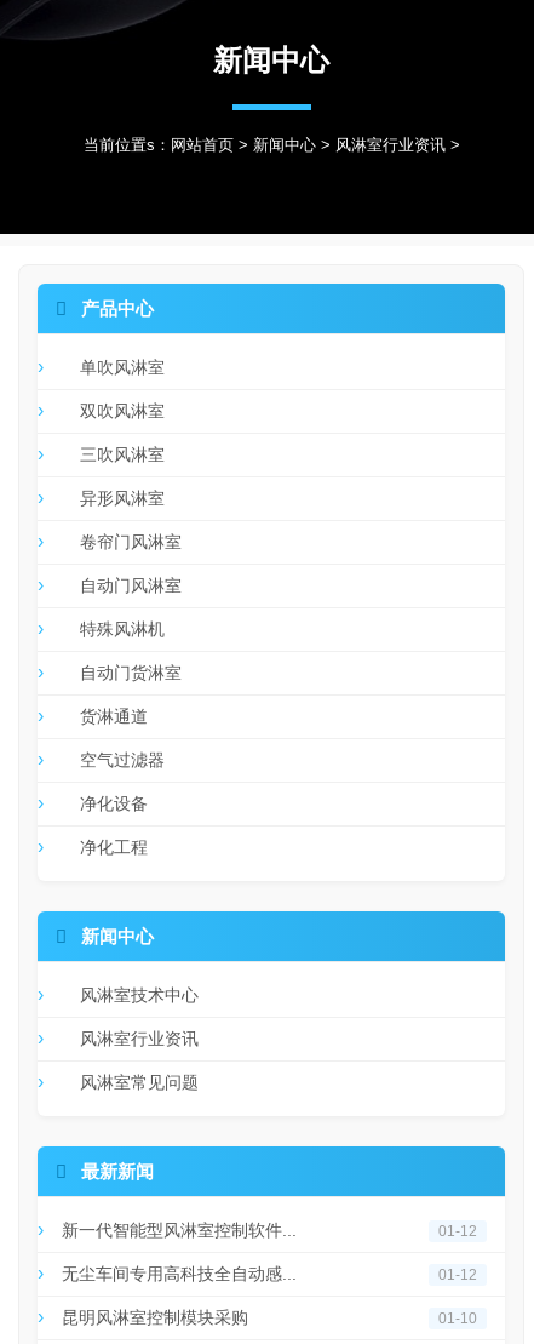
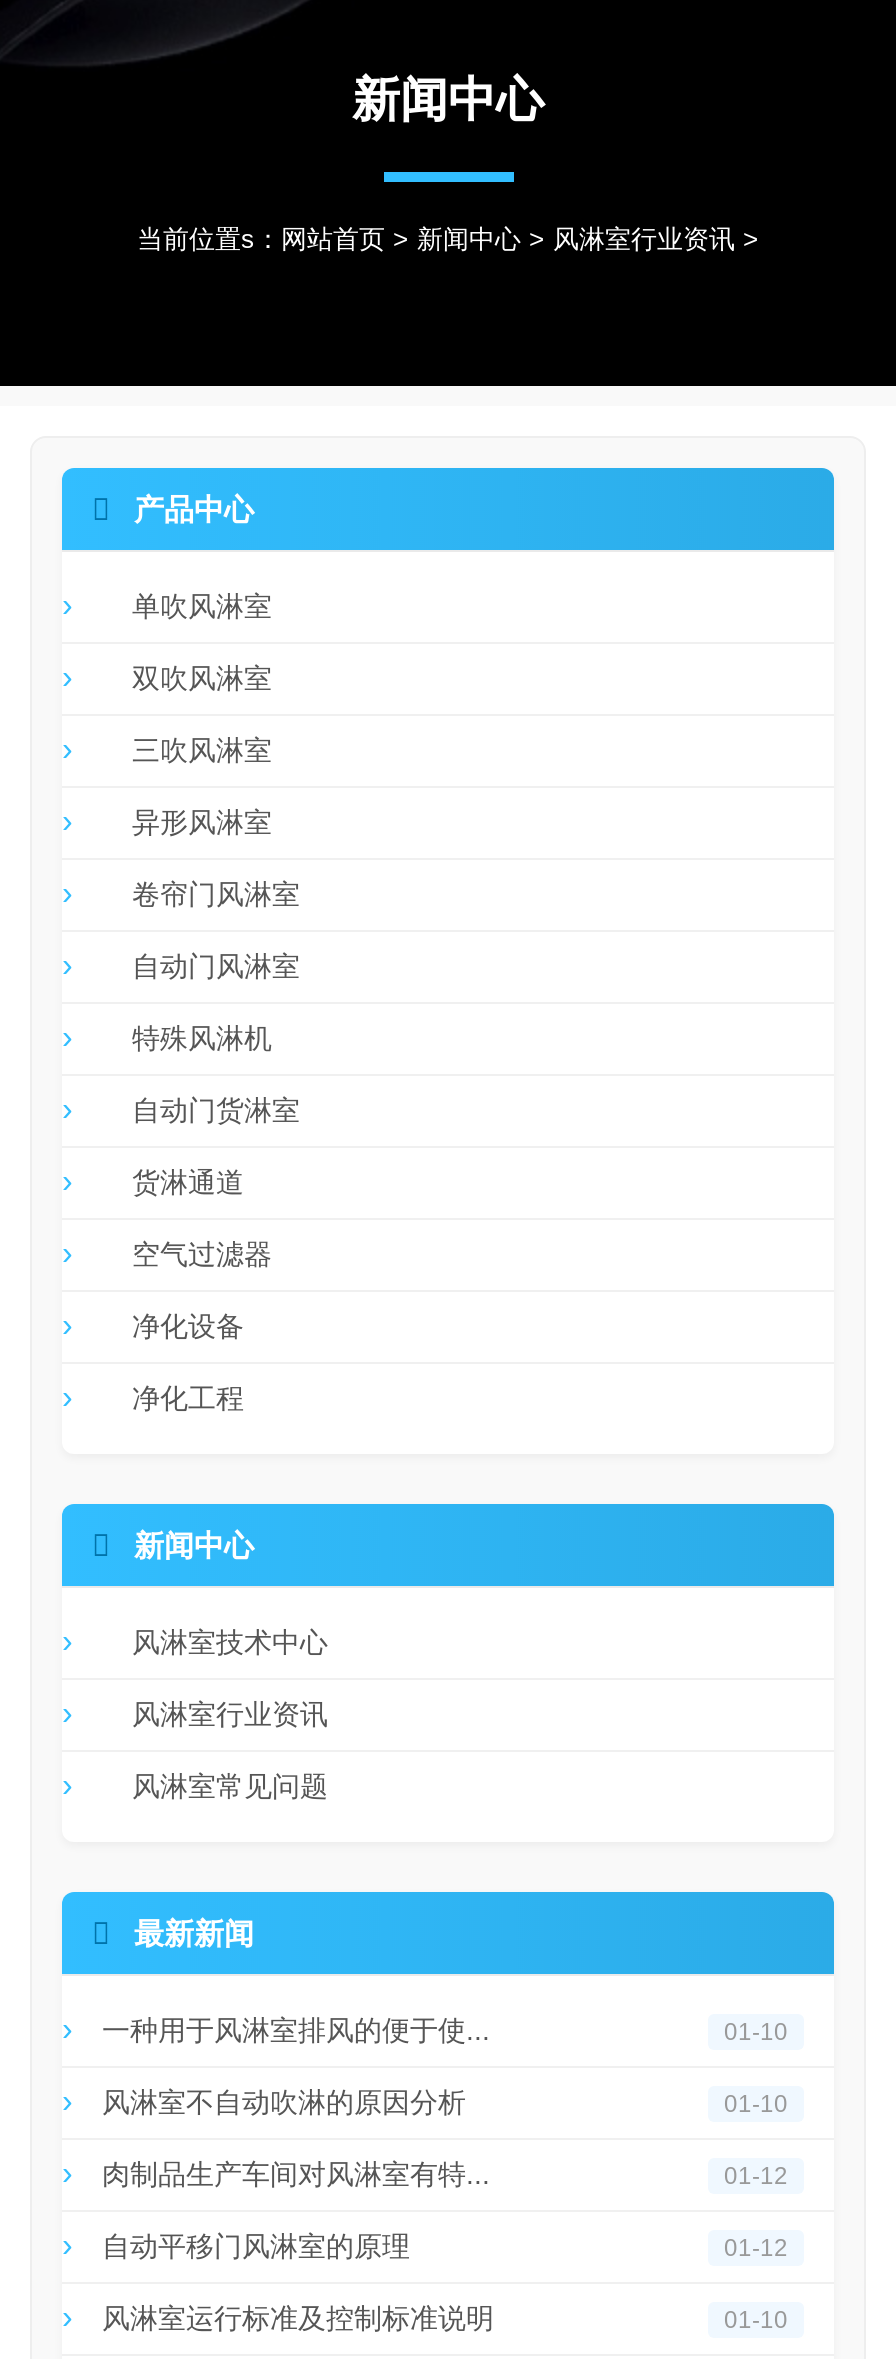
[62,1220,297,1240] 新一代智能型风淋室控制软件... -> [102,2014,788,2190] 一种用于风淋室排风的便于使... | 01-10 | 风淋室不自动吹淋的原因分析 | 01-10 | 肉制品生产车间对风淋室有特...
[62,1264,297,1283] 无尘车间专用高科技全自动感... -> [102,2230,410,2262] 自动平移门风淋室的原理
[62,1308,248,1327] 昆明风淋室控制模块采购 -> [102,2302,494,2334] 风淋室运行标准及控制标准说明

